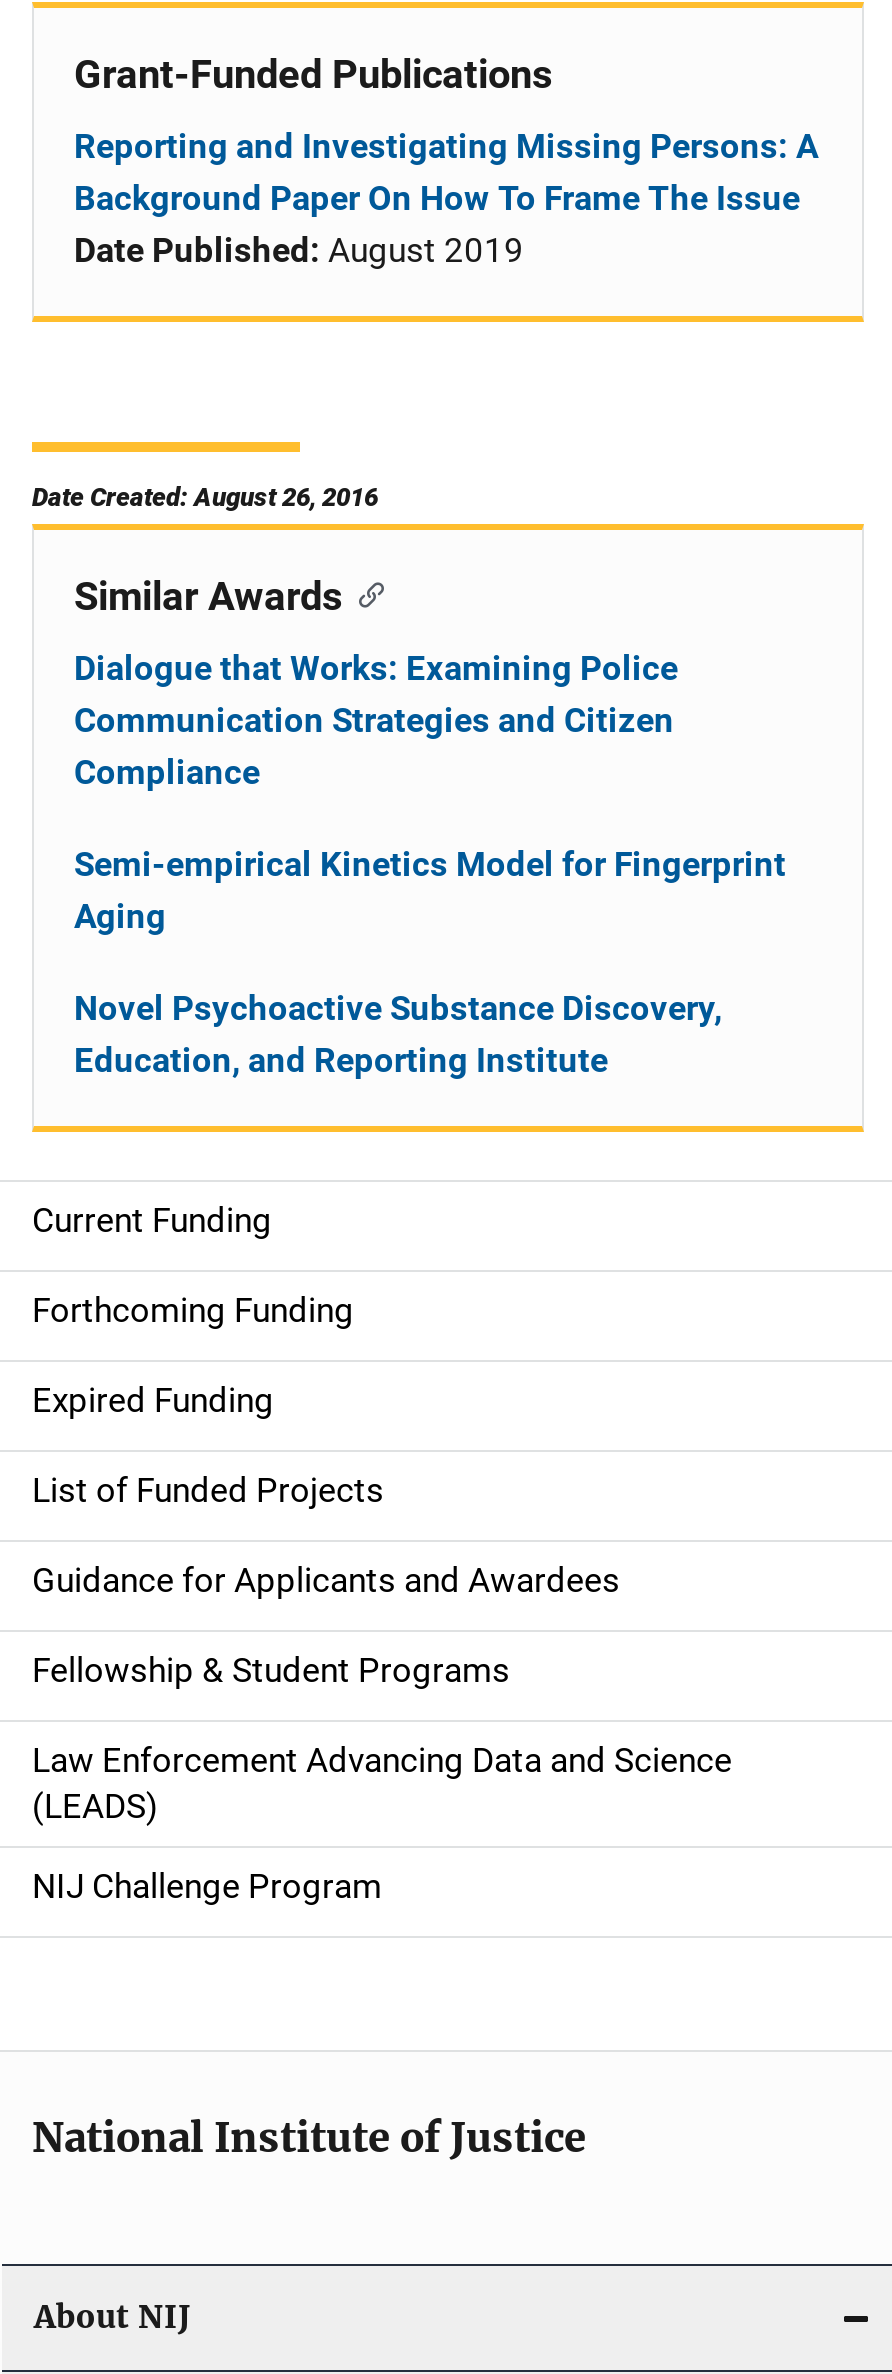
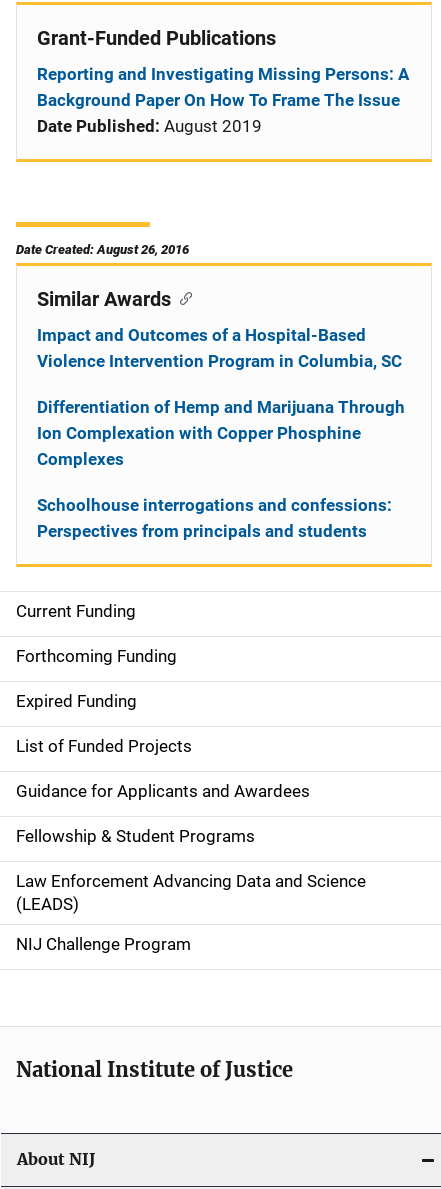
[74,648,678,792] Dialogue that Works: Examining Police | Communication Strategies and Citizen | Compliance -> [37,325,402,371] Impact and Outcomes of a Hospital-Based | Violence Intervention Program in Columbia, SC
[74,844,786,936] Semi-empirical Kinetics Model for Fingerprint | Aging -> [37,397,405,469] Differentiation of Hemp and Marijuana Through | Ion Complexation with Copper Phosphine | Complexes
[74,988,722,1080] Novel Psychoactive Substance Discovery, | Education, and Reporting Institute -> [37,495,392,541] Schoolhouse interrogations and confessions: | Perspectives from principals and students

